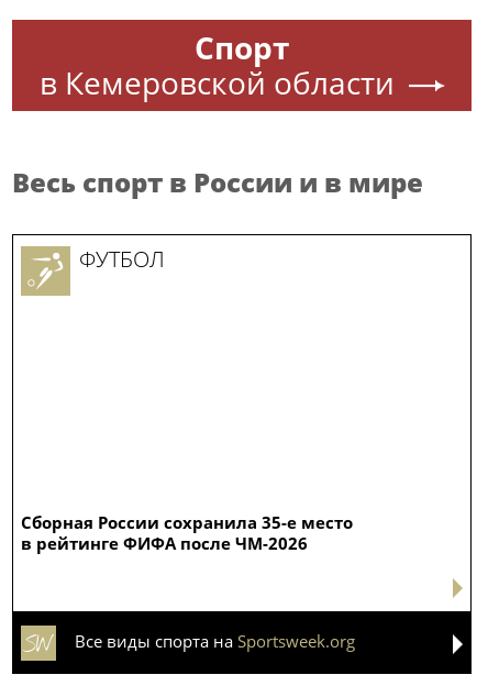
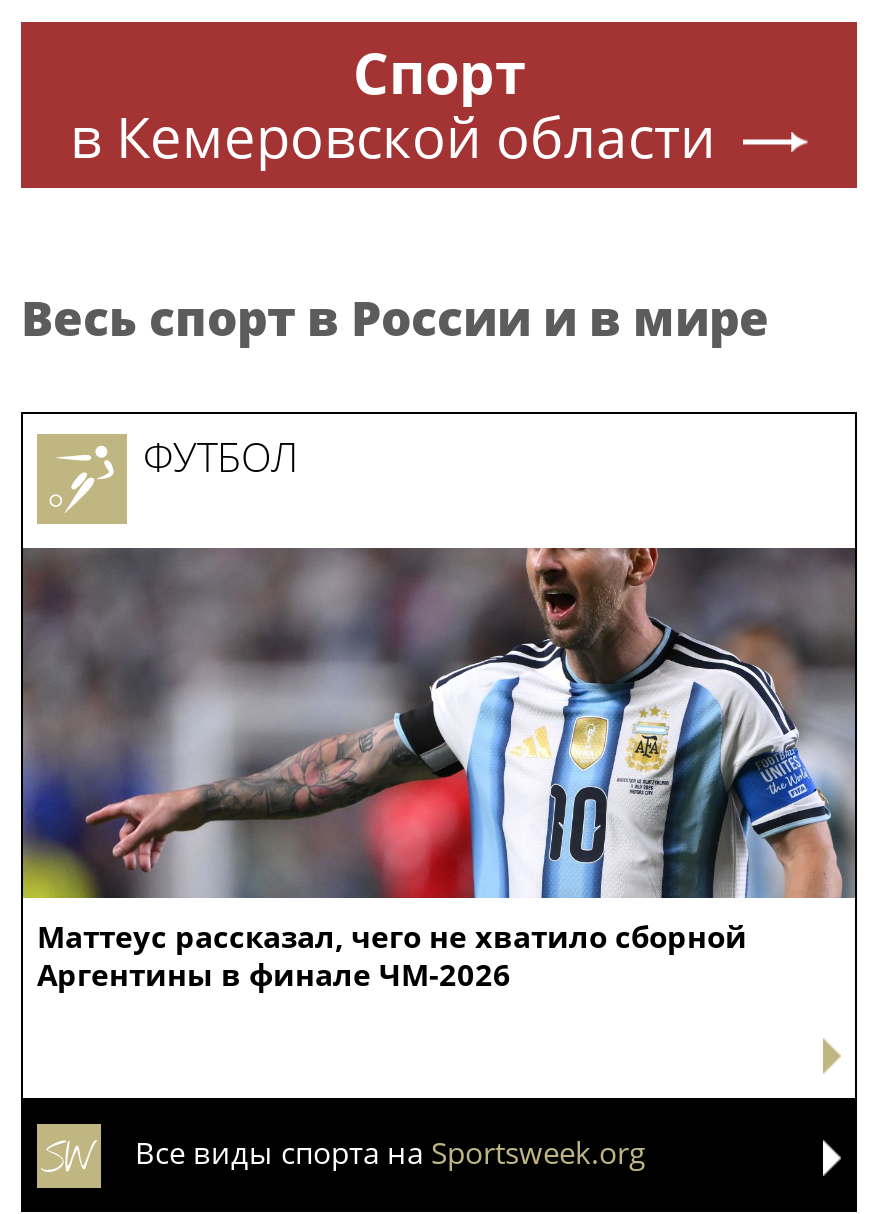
none -> [21,546,857,900] [image]
[21,511,353,554] Сборная России сохранила 35-е место | в рейтинге ФИФА после ЧМ-2026 -> [37,916,747,994] Маттеус рассказал, чего не хватило сборной | Аргентины в финале ЧМ-2026

